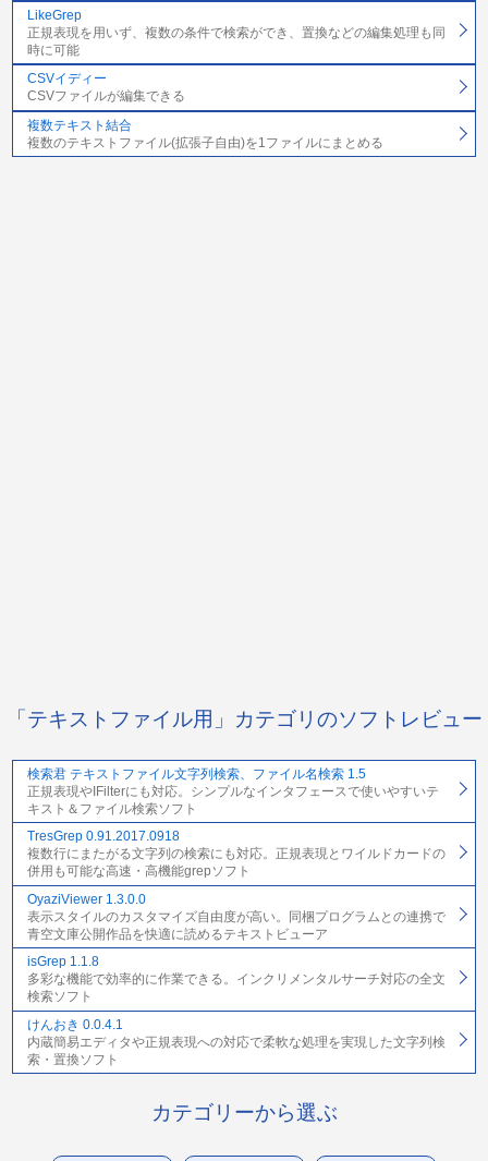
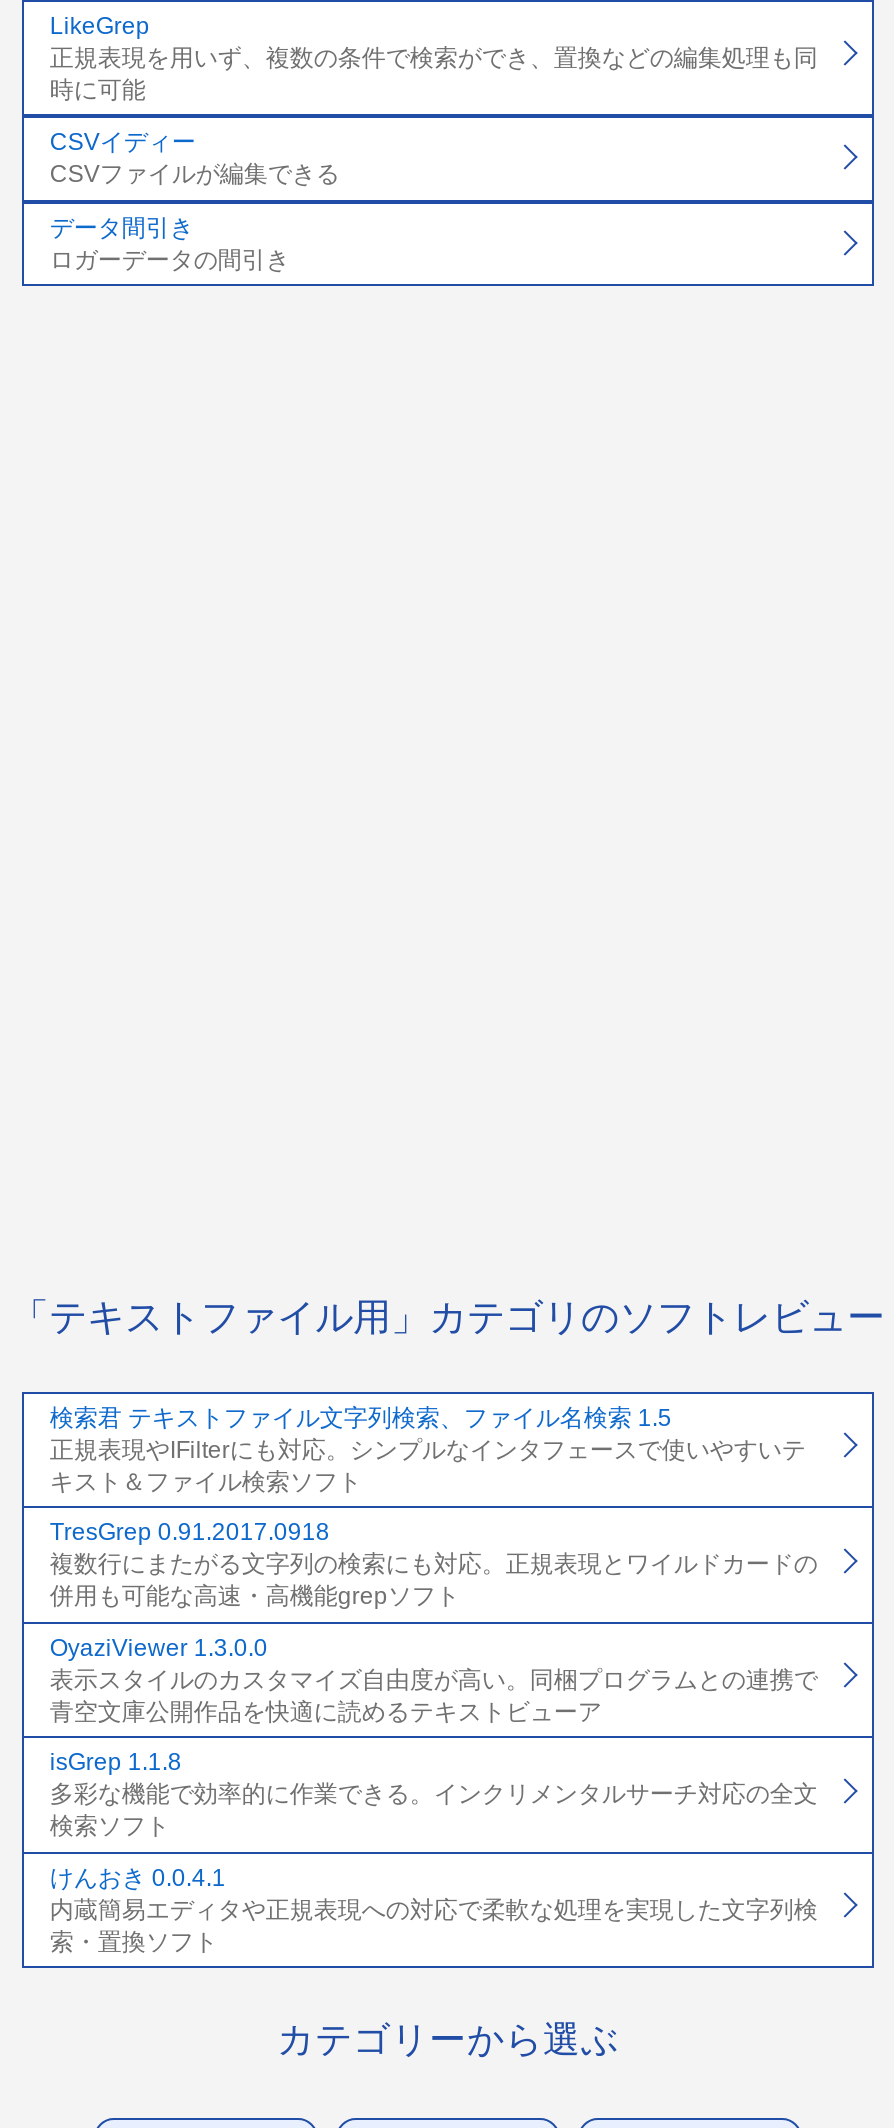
[27,118,383,150] 複数テキスト結合 | 複数のテキストファイル(拡張子自由)を1ファイルにまとめる -> [50,214,290,274] データ間引き | ロガーデータの間引き

